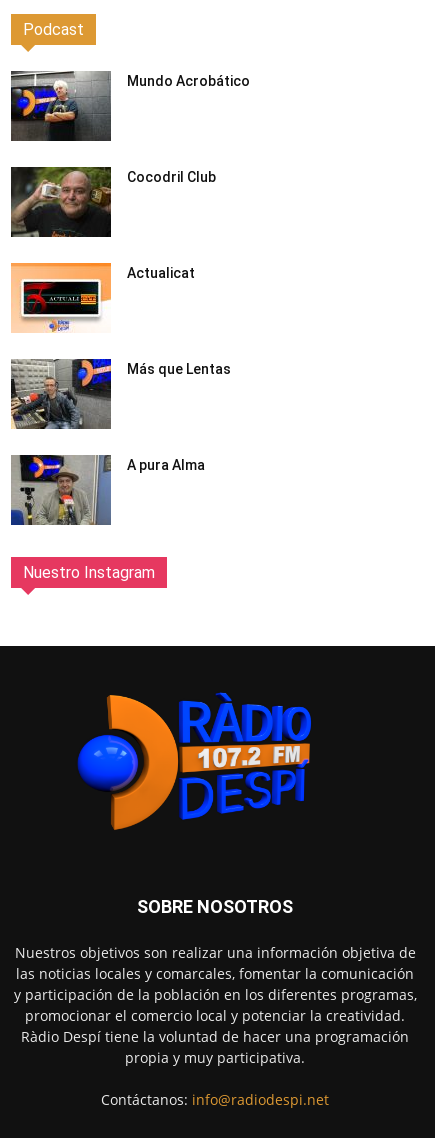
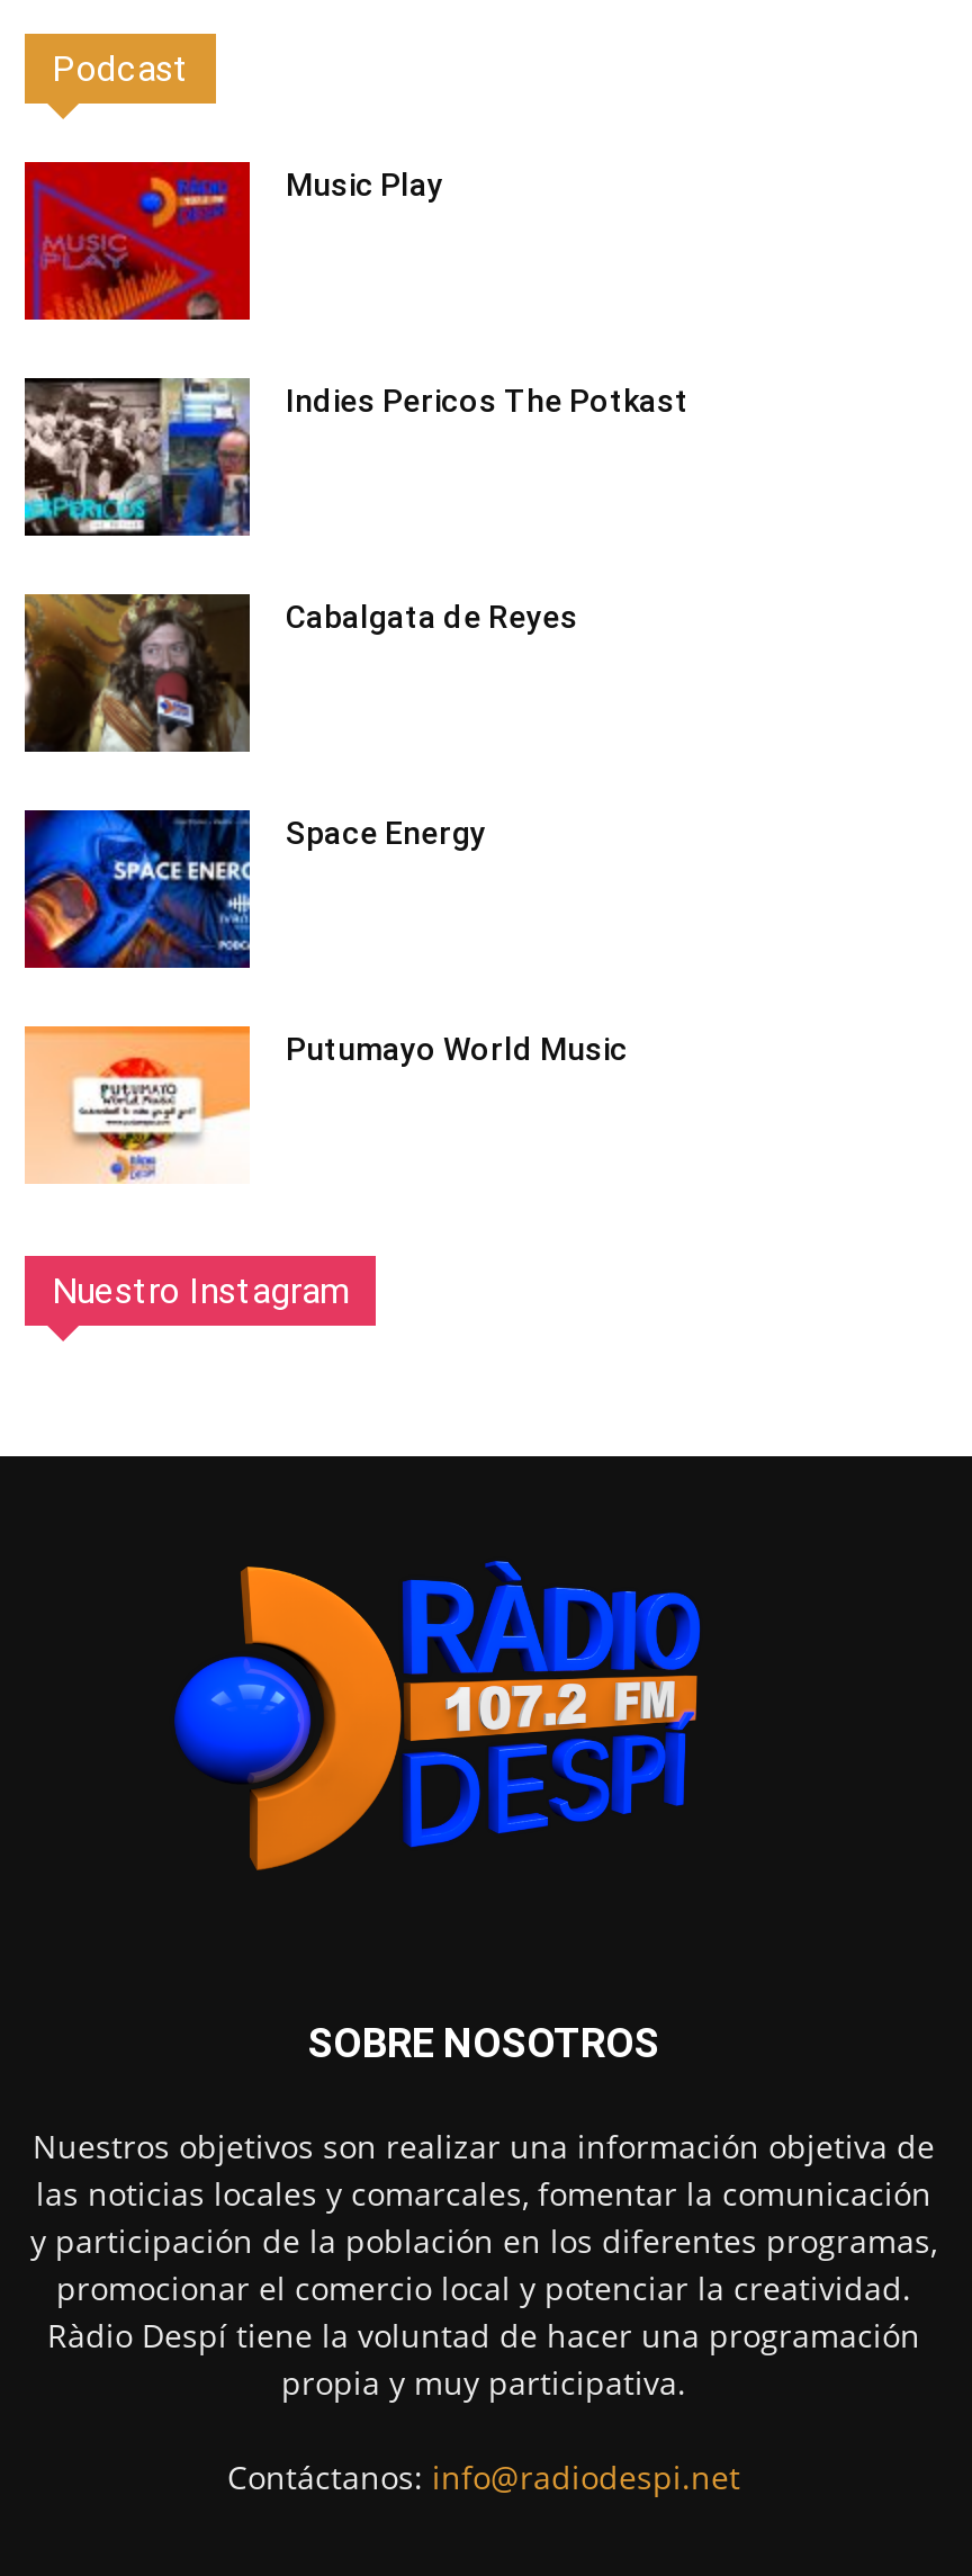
[10,70,250,142] [image] | Mundo Acrobático -> [22,160,443,322] [image] | Music Play
[10,166,216,238] [image] | Cocodril Club -> [22,376,688,538] [image] | Indies Pericos The Potkast
[11,262,195,333] [image] | Actualicat -> [22,592,578,754] [image] | Cabalgata de Reyes
[10,358,231,430] [image] | Más que Lentas -> [22,808,486,970] [image] | Space Energy
[10,454,205,526] [image] | A pura Alma -> [25,1024,628,1184] [image] | Putumayo World Music

